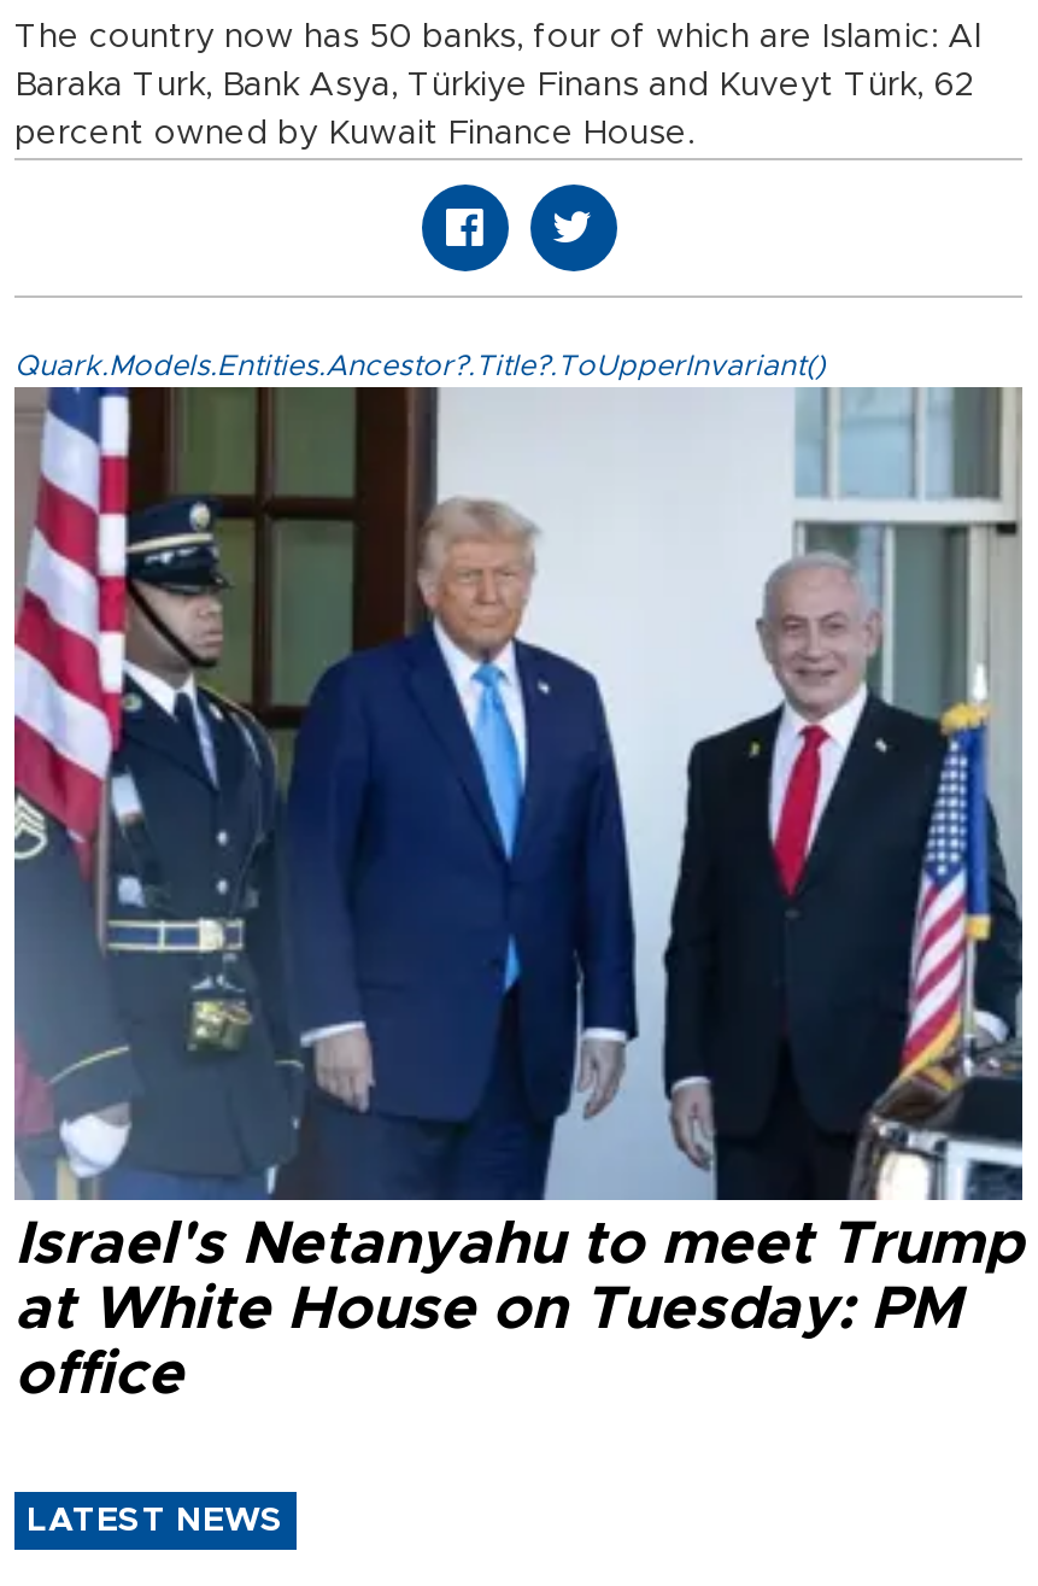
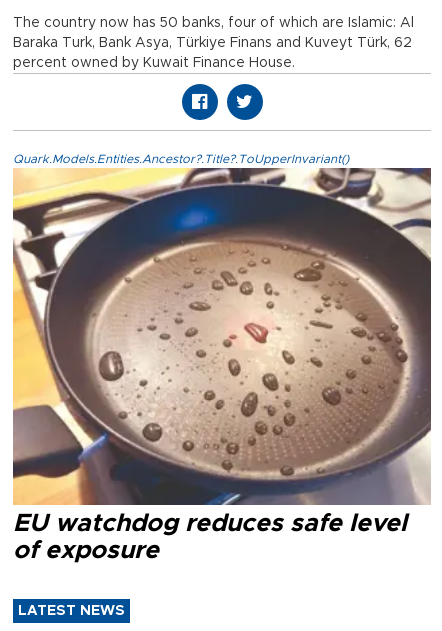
[12,387,1025,1406] [image] | Israel's Netanyahu to meet Trump | at White House on Tuesday: PM | office -> [12,167,431,563] [image] | EU watchdog reduces safe level | of exposure

